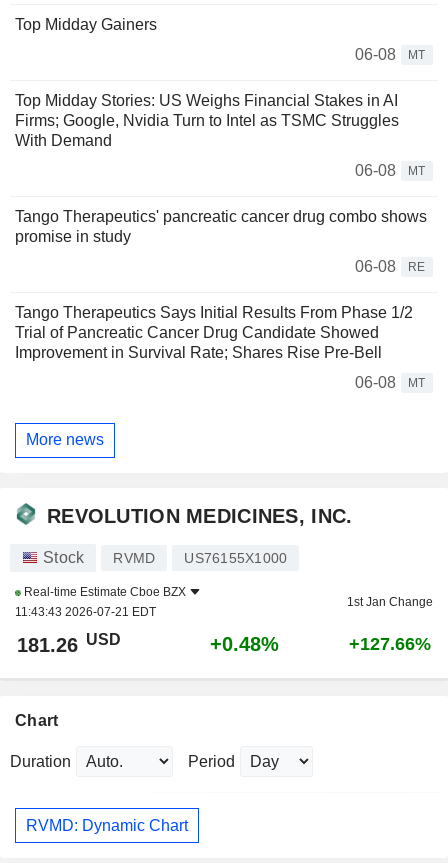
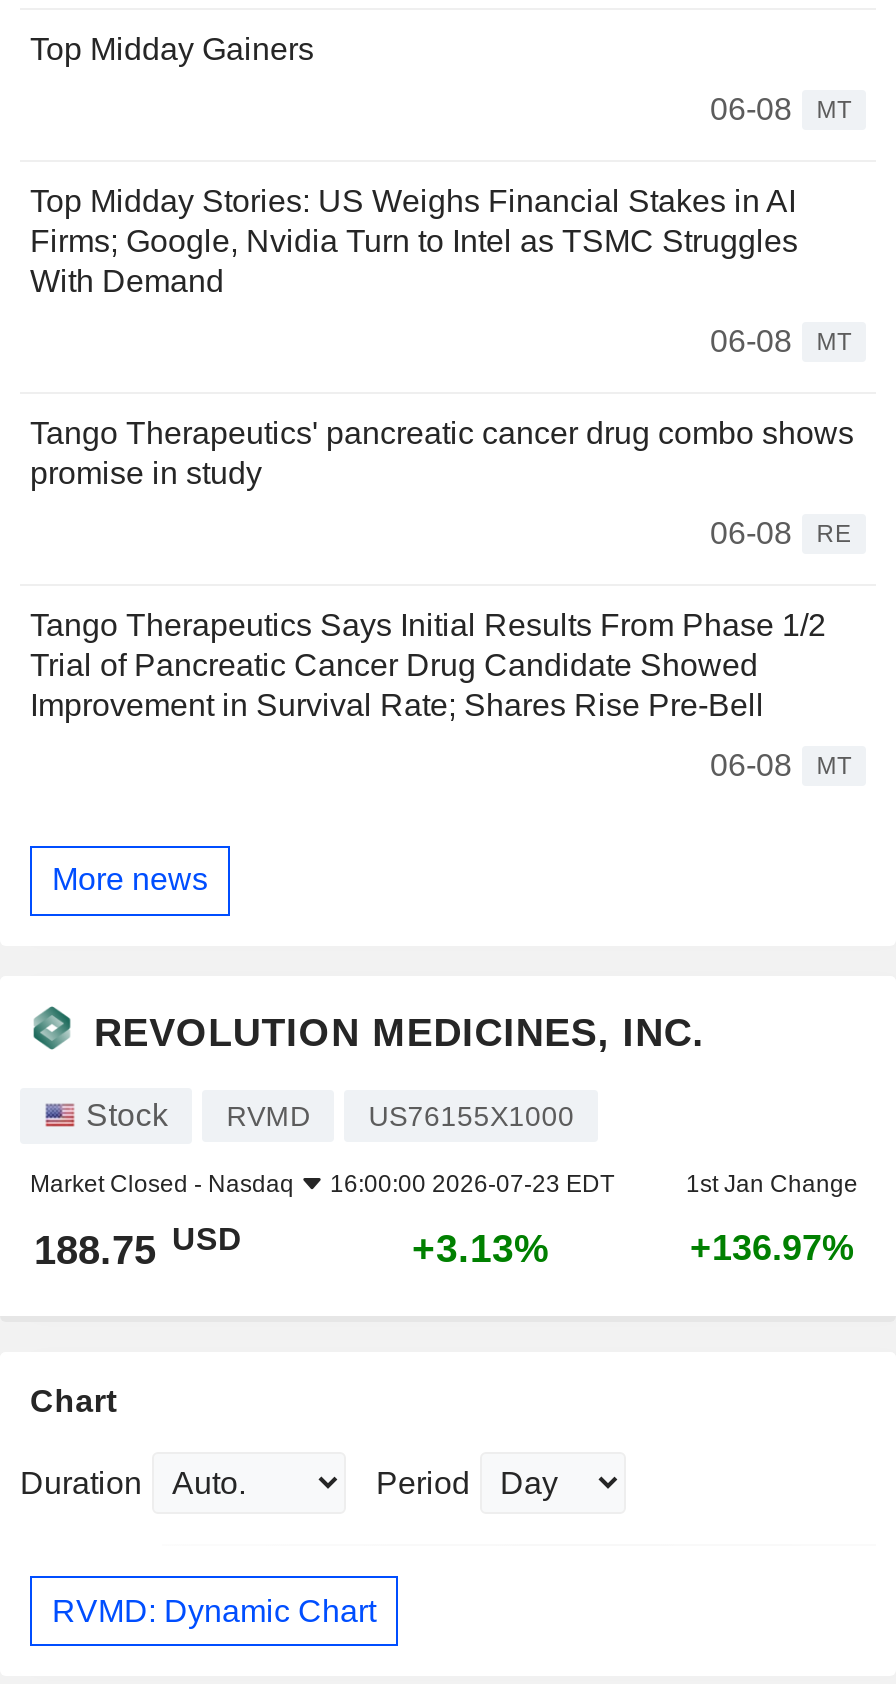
[15,585,186,619] Real-time Estimate Cboe BZX | 11:43:43 2026-07-21 EDT -> [30,1170,614,1198] Market Closed - Nasdaq | 16:00:00 2026-07-23 EDT
[17,631,121,656] 181.26 USD -> [34,1221,242,1272] 188.75 USD
[210,633,279,655] +0.48% -> [412,1226,550,1270] +3.13%
[349,634,431,654] +127.66% -> [690,1228,854,1268] +136.97%

